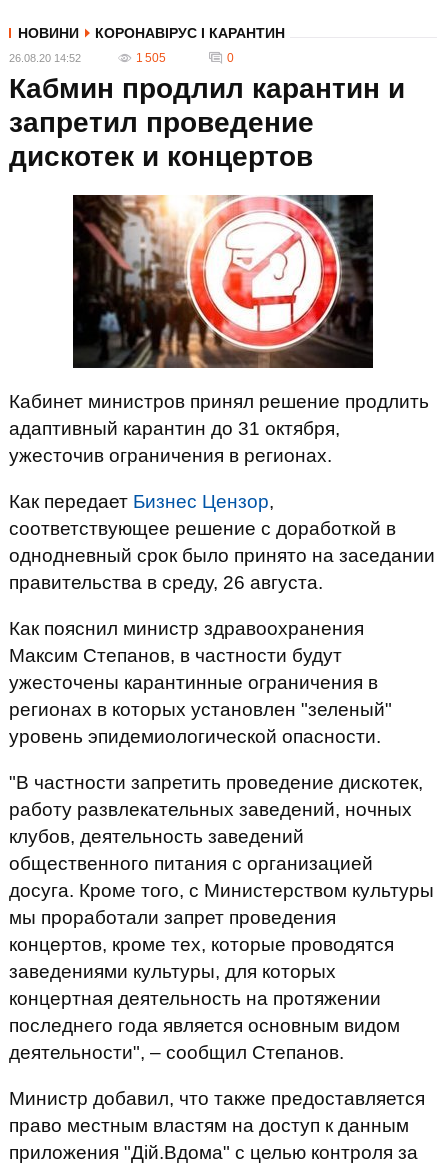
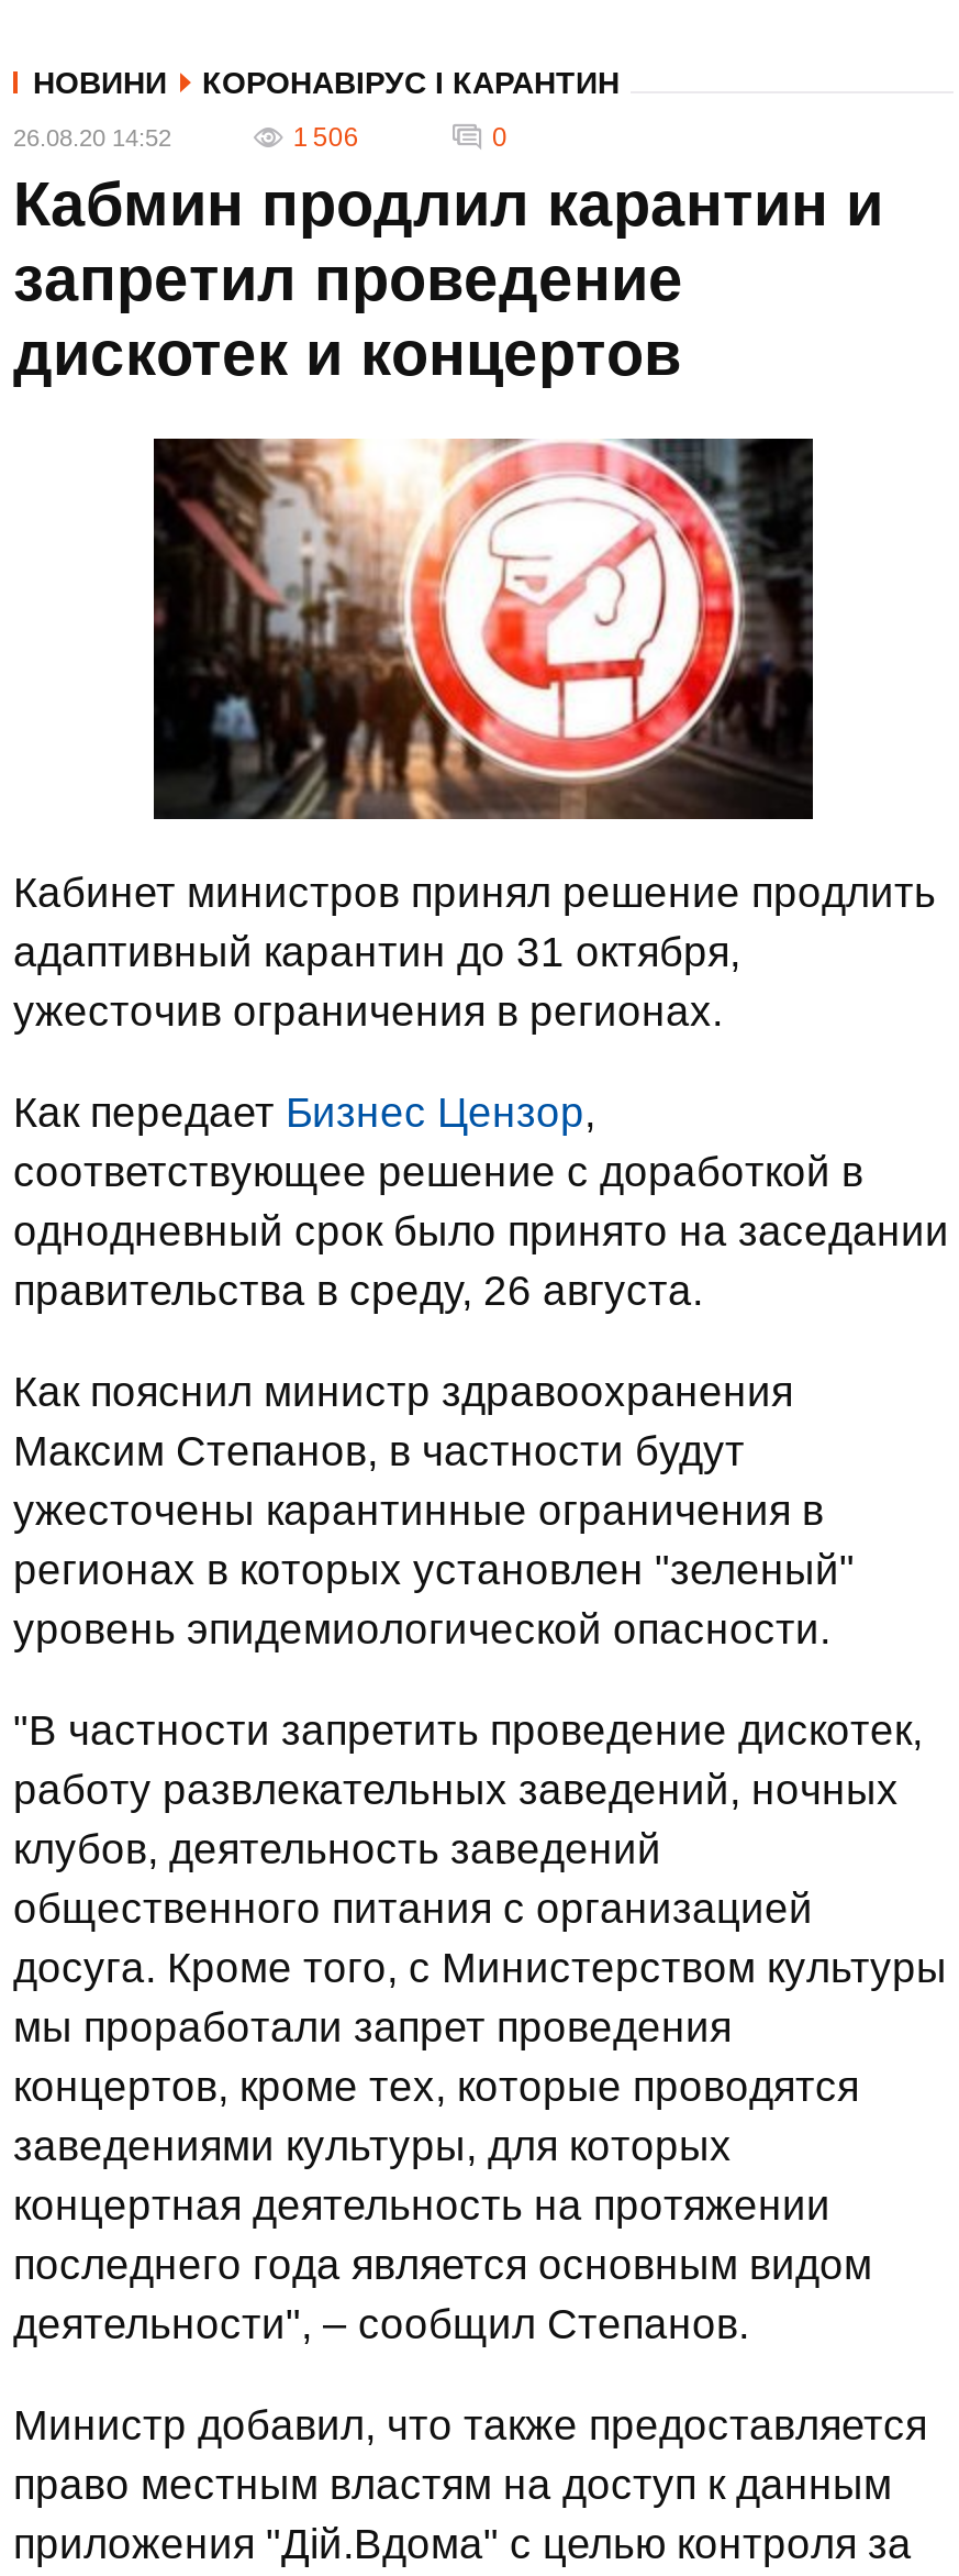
[136,51,166,65] 1 505 -> [293,122,359,152] 1 506

